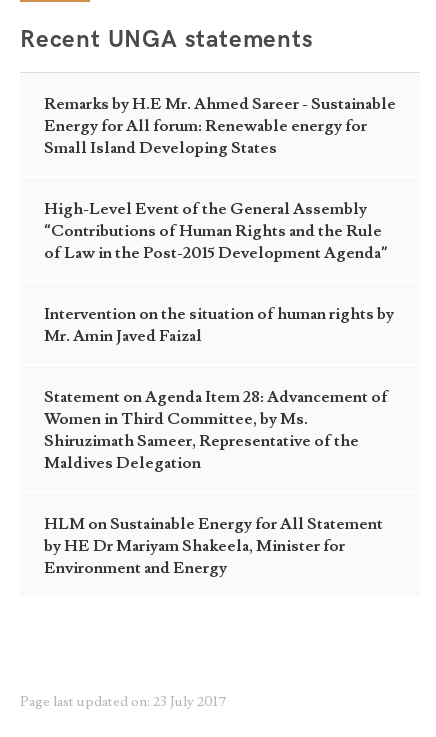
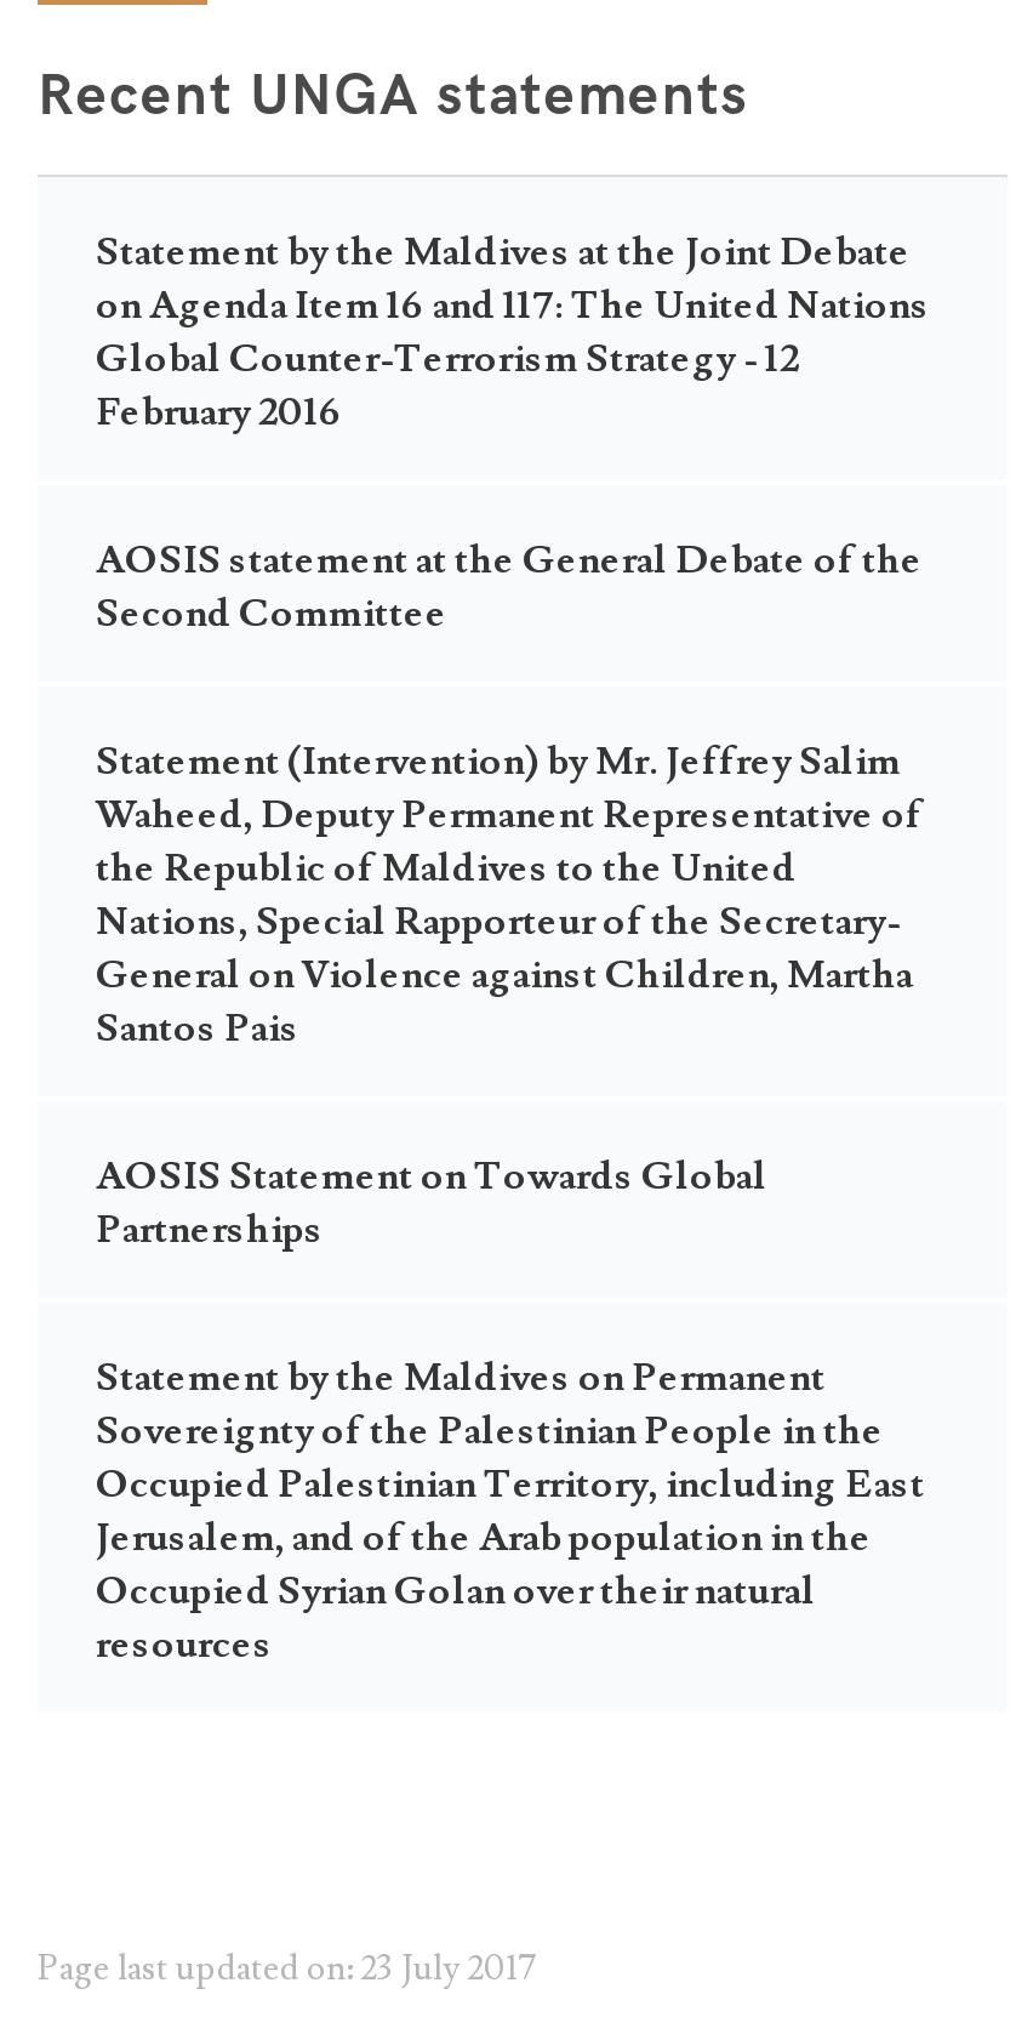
[44,94,396,158] Remarks by H.E Mr. Ahmed Sareer - Sustainable | Energy for All forum: Renewable energy for | Small Island Developing States -> [96,228,930,437] Statement by the Maldives at the Joint Debate | on Agenda Item 16 and 117: The United Nations | Global Counter-Terrorism Strategy - 12 | February 2016
[44,199,388,263] High-Level Event of the General Assembly | “Contributions of Human Rights and the Rule | of Law in the Post-2015 Development Agenda” -> [96,536,923,638] AOSIS statement at the General Debate of the | Second Committee
[44,304,394,346] Intervention on the situation of human rights by | Mr. Amin Javed Faizal -> [96,737,923,1053] Statement (Intervention) by Mr. Jeffrey Salim | Waheed, Deputy Permanent Representative of | the Republic of Maldives to the United | Nations, Special Rapporteur of the Secretary- | General on Violence against Children, Martha | Santos Pais
[44,387,388,473] Statement on Agenda Item 28: Advancement of | Women in Third Committee, by Ms. | Shiruzimath Sameer, Representative of the | Maldives Delegation -> [96,1152,767,1254] AOSIS Statement on Towards Global | Partnerships
[44,514,383,578] HLM on Sustainable Energy for All Statement | by HE Dr Mariyam Shakeela, Minister for | Environment and Energy -> [96,1354,925,1669] Statement by the Maldives on Permanent | Sovereignty of the Palestinian People in the | Occupied Palestinian Territory, including East | Jerusalem, and of the Arab population in the | Occupied Syrian Golan over their natural | resources

